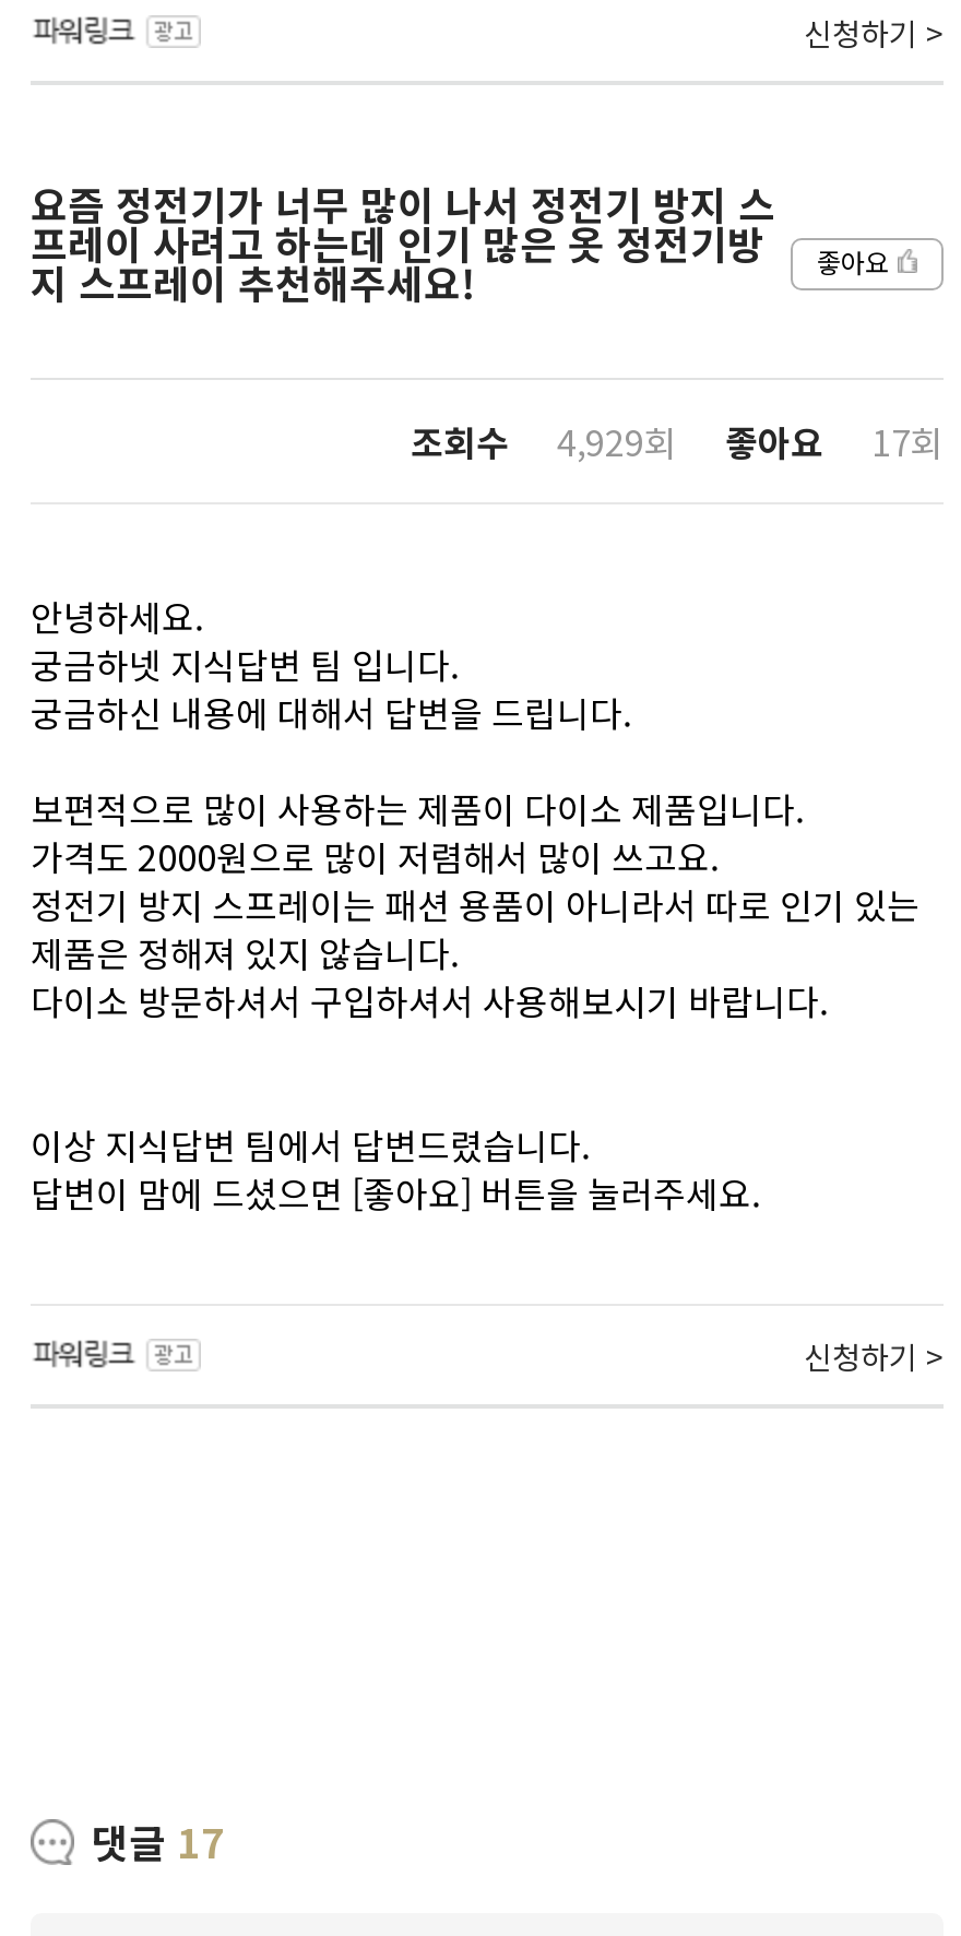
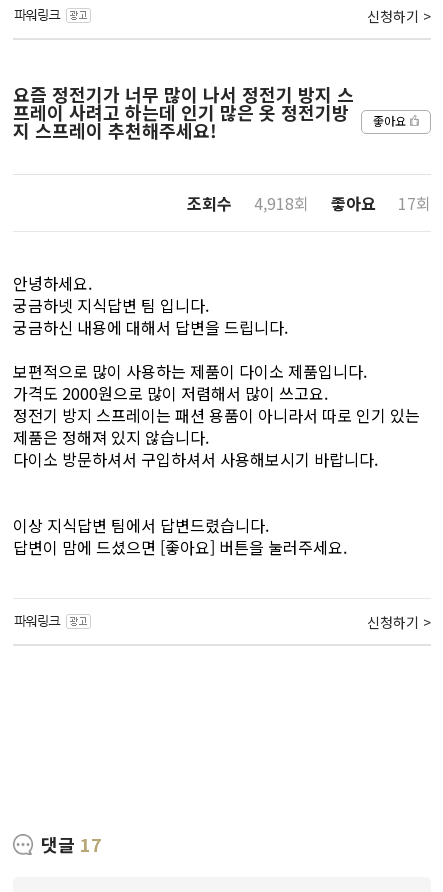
[411,415,944,467] 조회수 4,929회 좋아요 17회 -> [187,191,431,215] 조회수 4,918회 좋아요 17회

